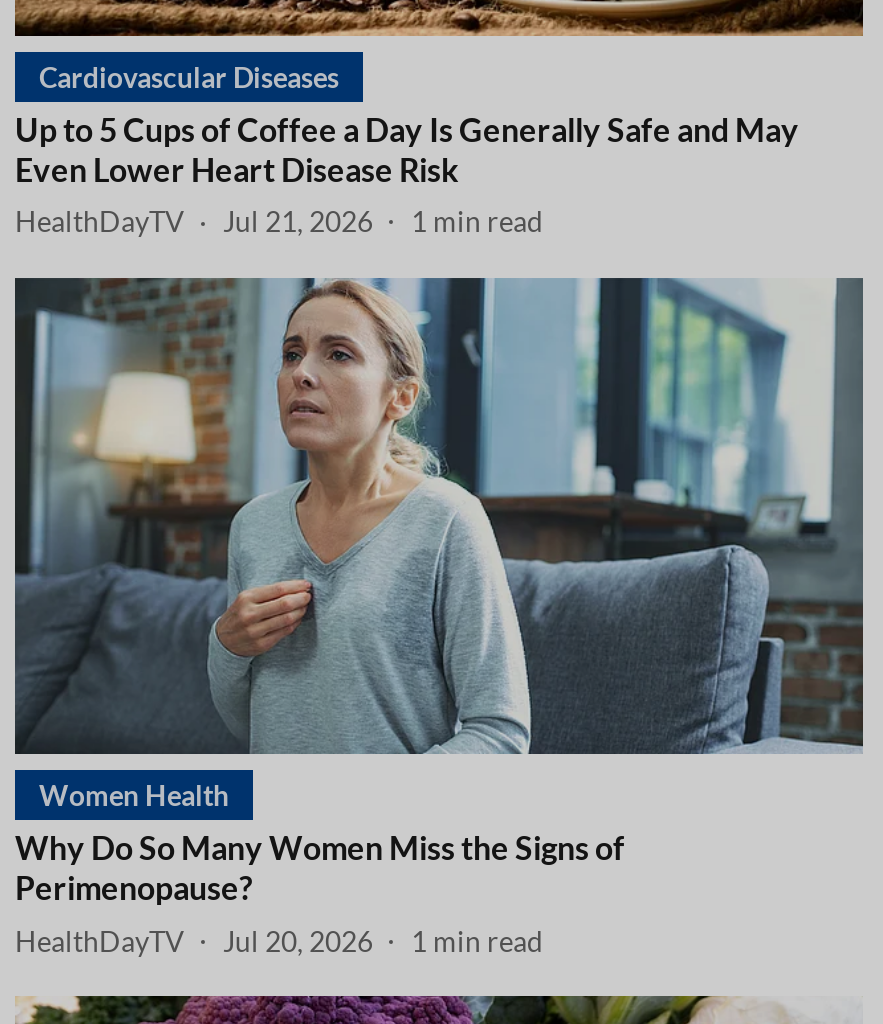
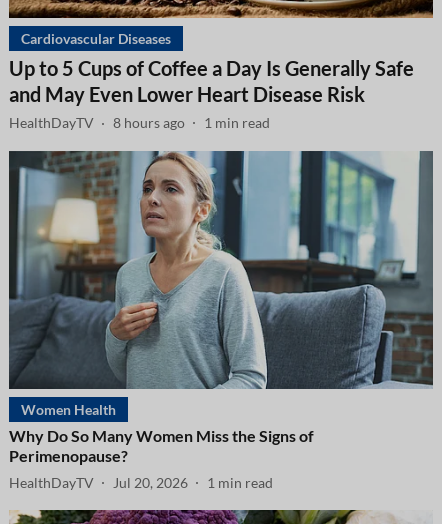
[15,204,543,238] HealthDayTV Jul 21, 2026 1 min read -> [9,114,270,131] HealthDayTV 8 hours ago 1 min read

